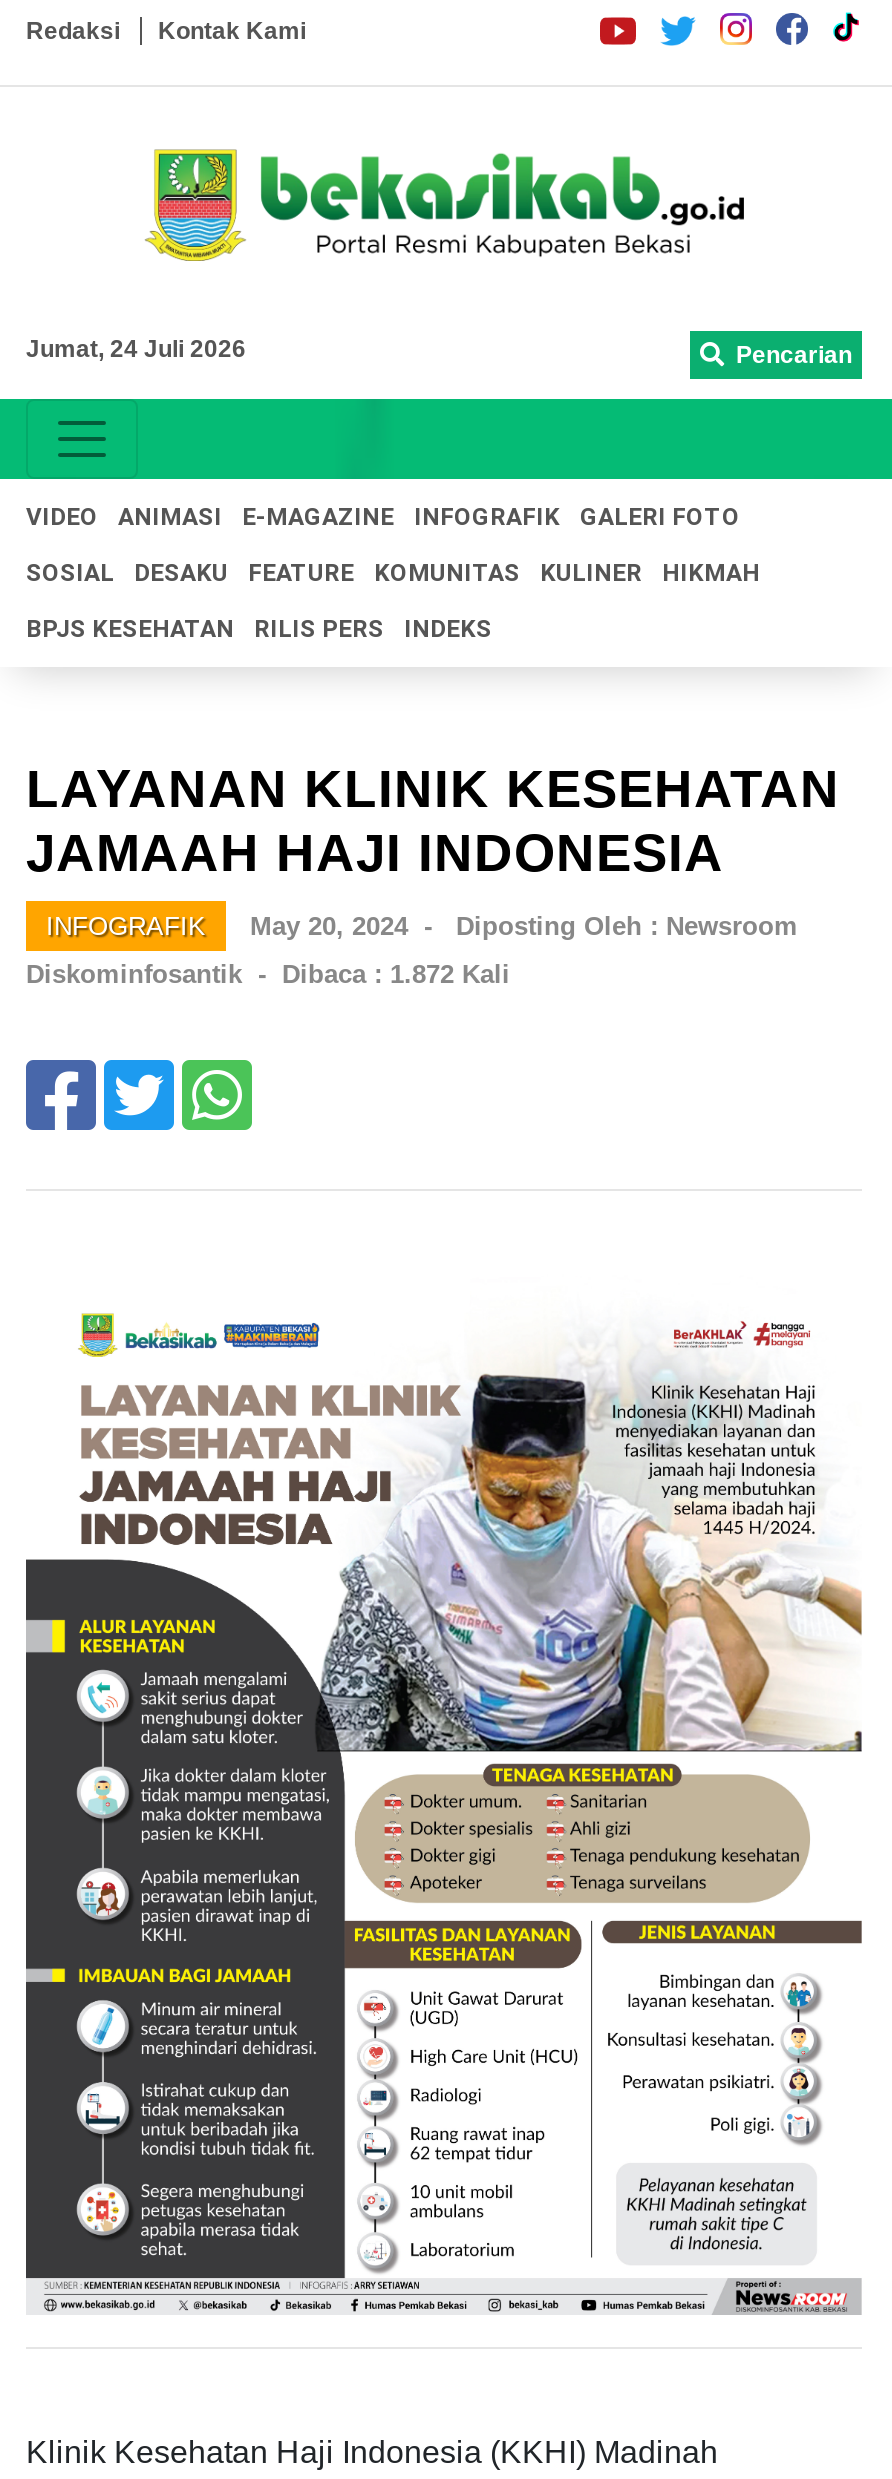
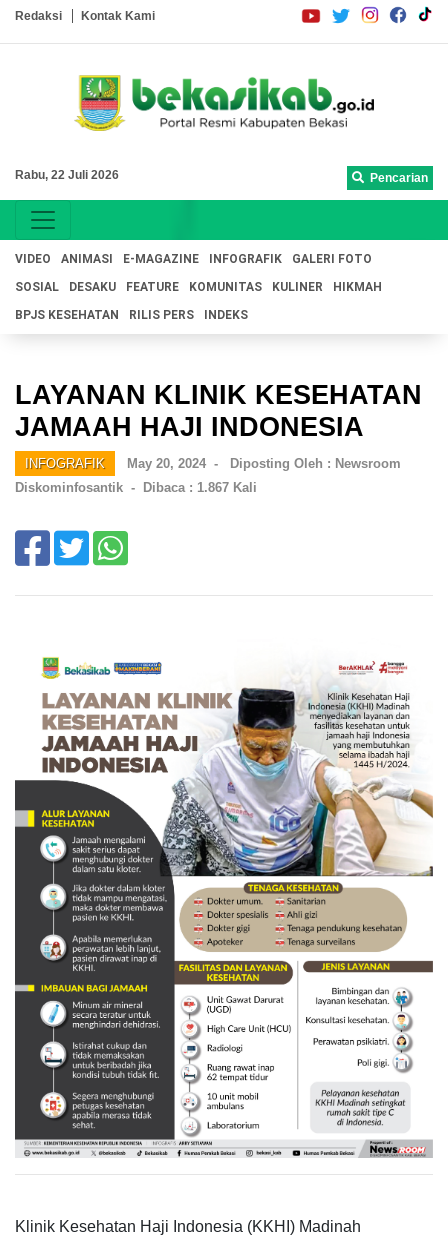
[26,335,246,363] Jumat, 24 Juli 2026 -> [15,168,119,182] Rabu, 22 Juli 2026
[26,959,510,989] Diskominfosantik - Dibaca : 1.872 Kali -> [15,480,257,495] Diskominfosantik - Dibaca : 1.867 Kali

